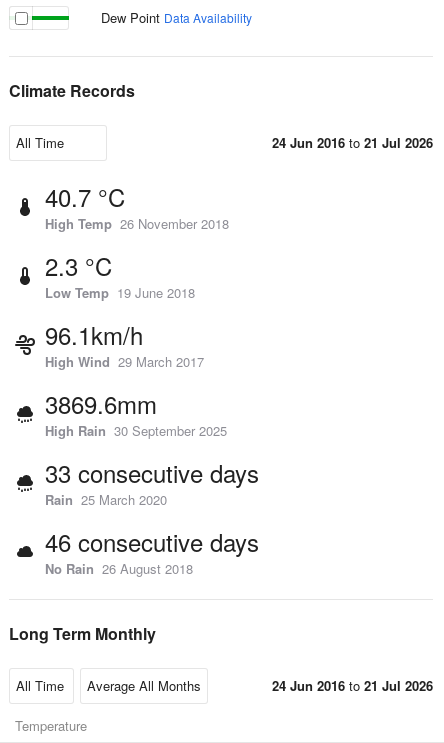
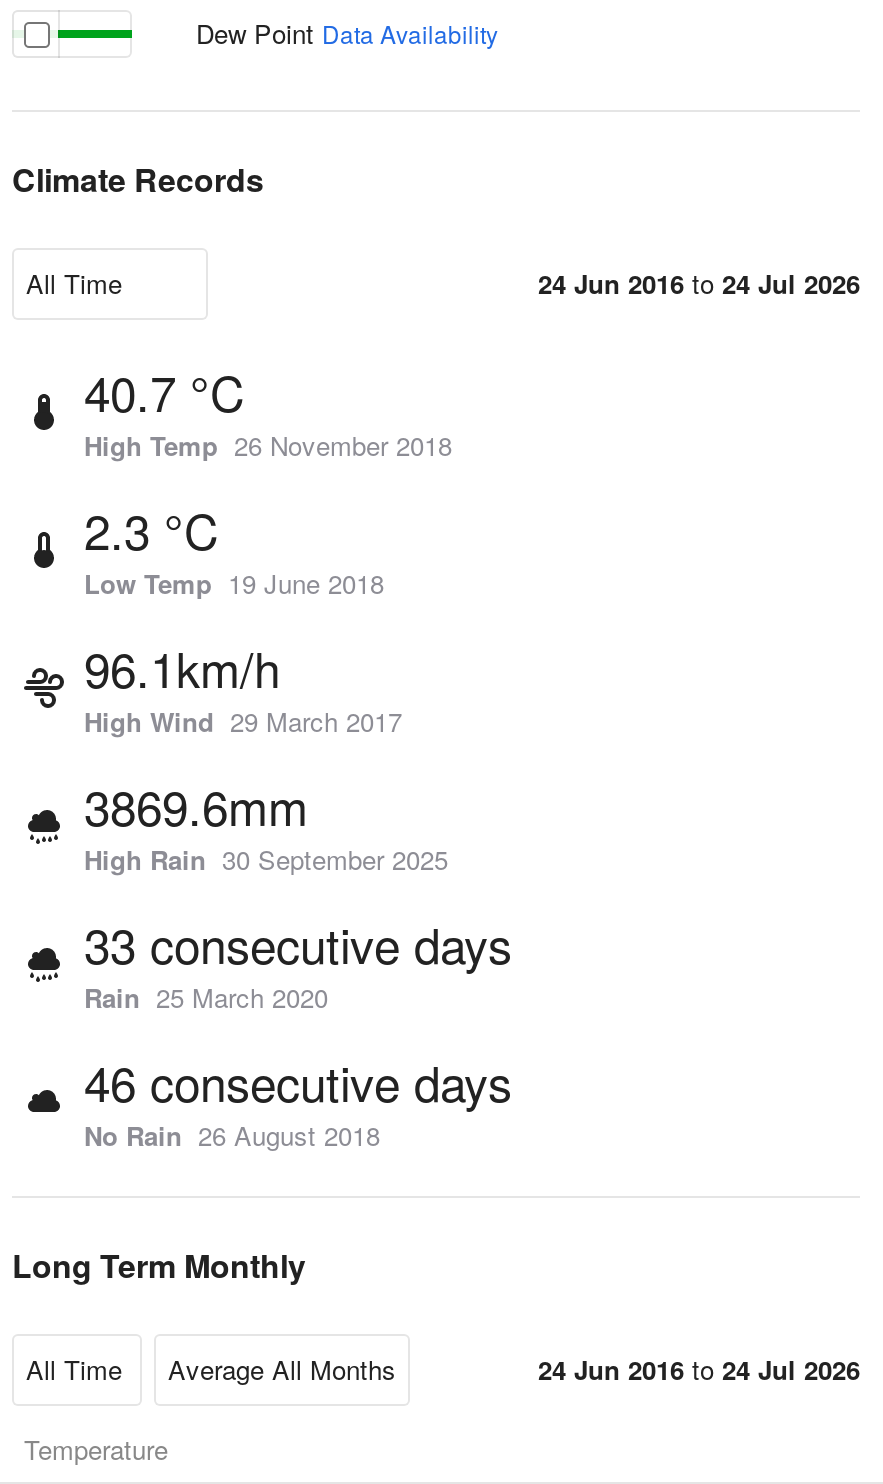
[272,133,433,152] 24 Jun 2016 to 21 Jul 2026 -> [538,264,860,302] 24 Jun 2016 to 24 Jul 2026
[272,676,433,695] 24 Jun 2016 to 21 Jul 2026 -> [538,1350,860,1388] 24 Jun 2016 to 24 Jul 2026

